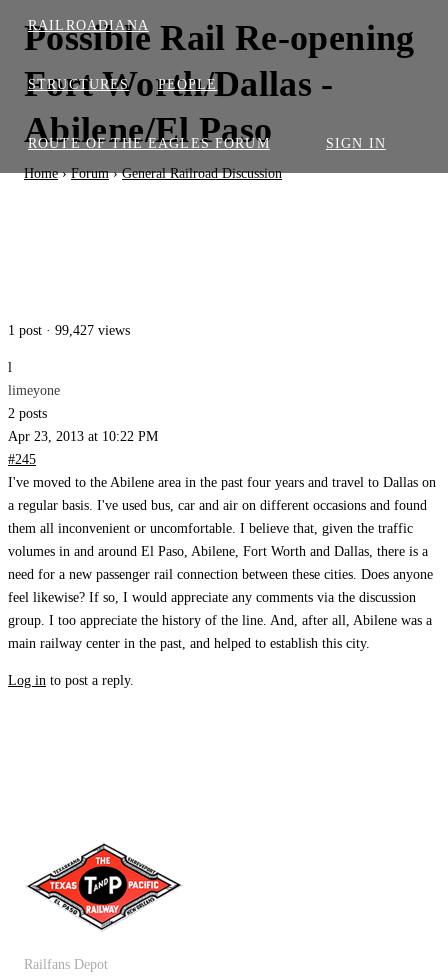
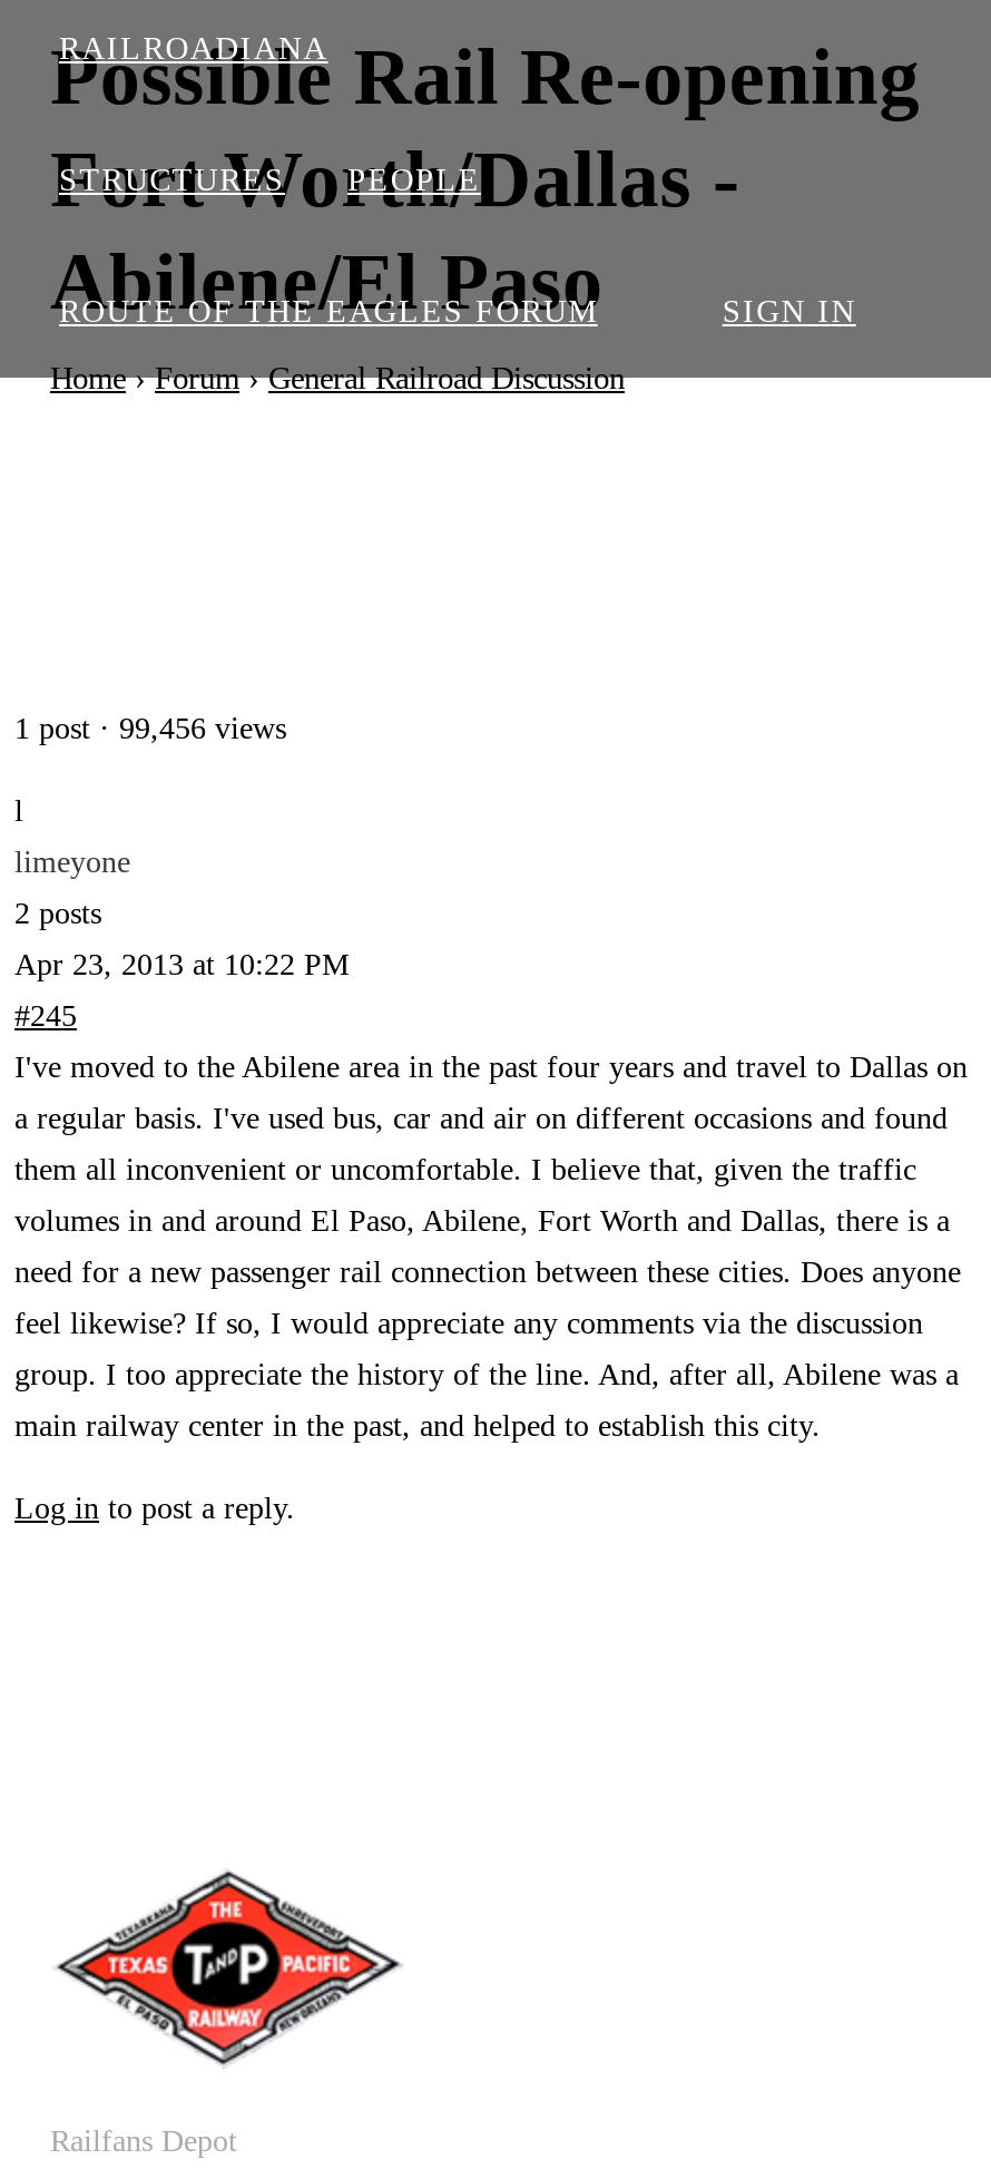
[8,323,130,338] 1 post · 99,427 views -> [14,712,286,746] 1 post · 99,456 views

